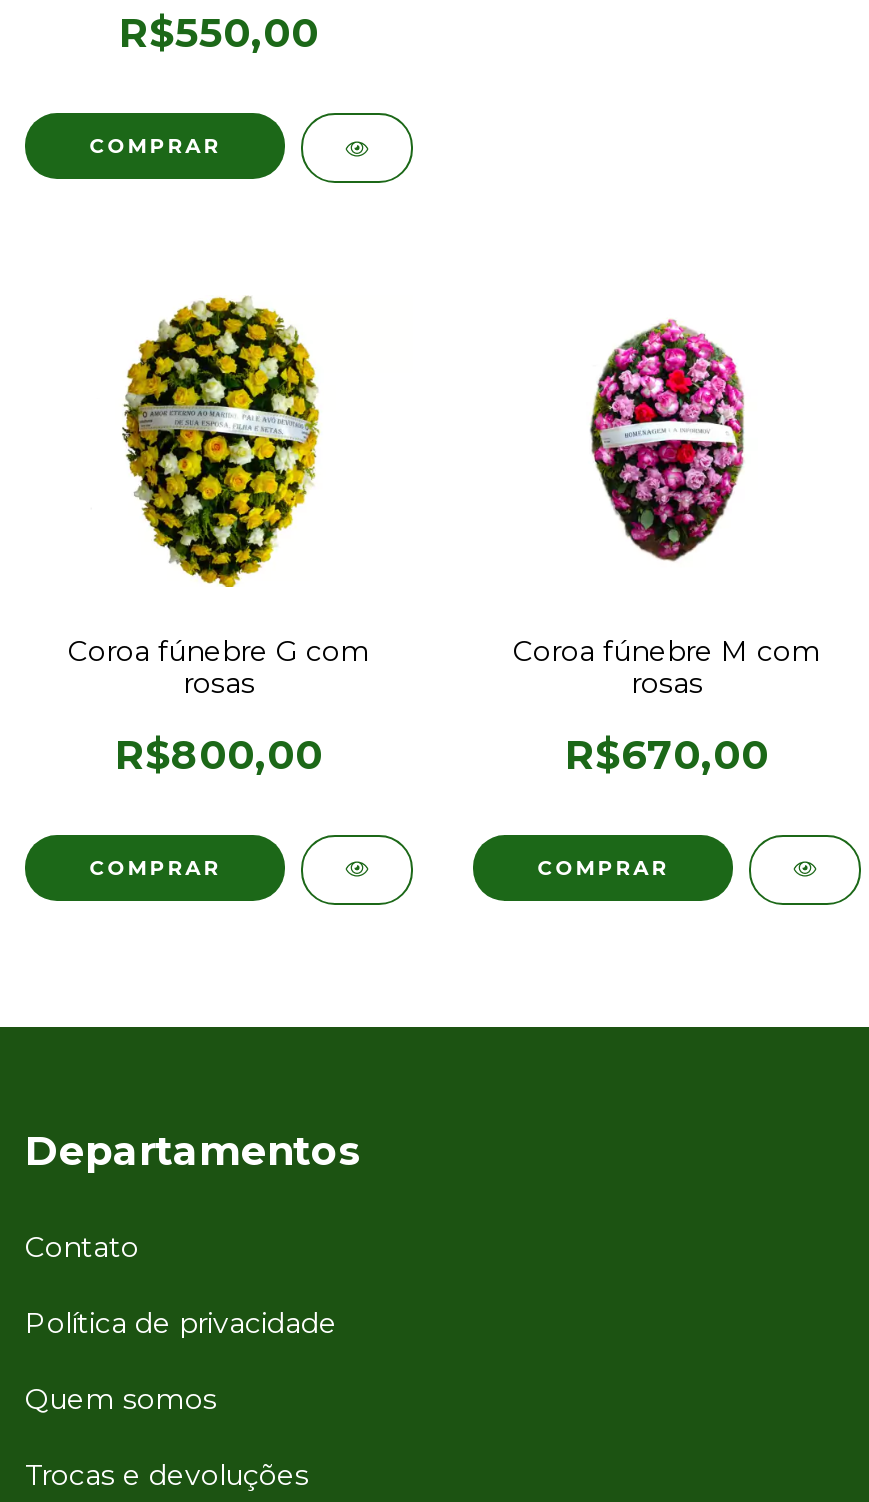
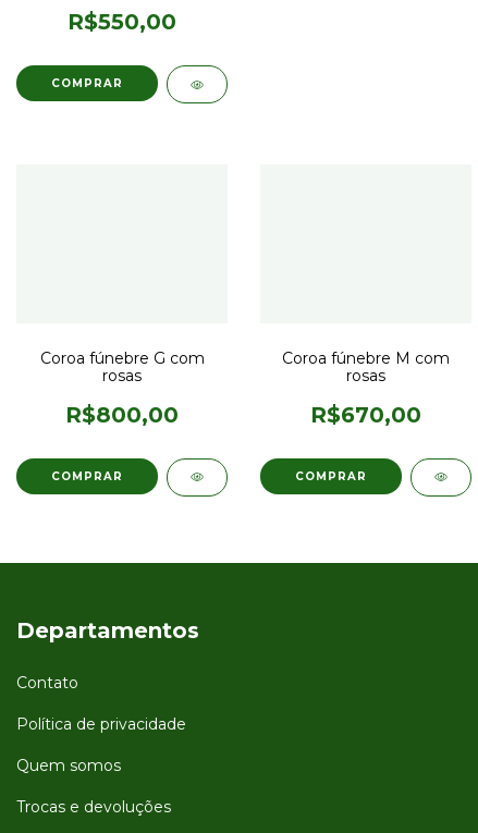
[121,295,321,589] [image] -> none
[589,319,745,563] [image] -> none

